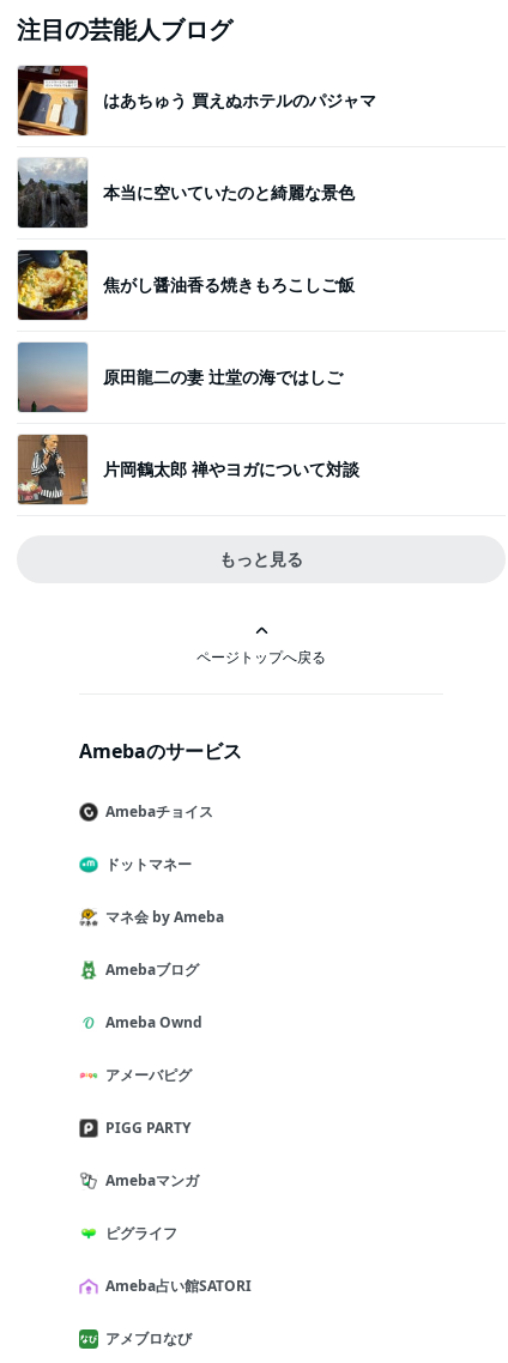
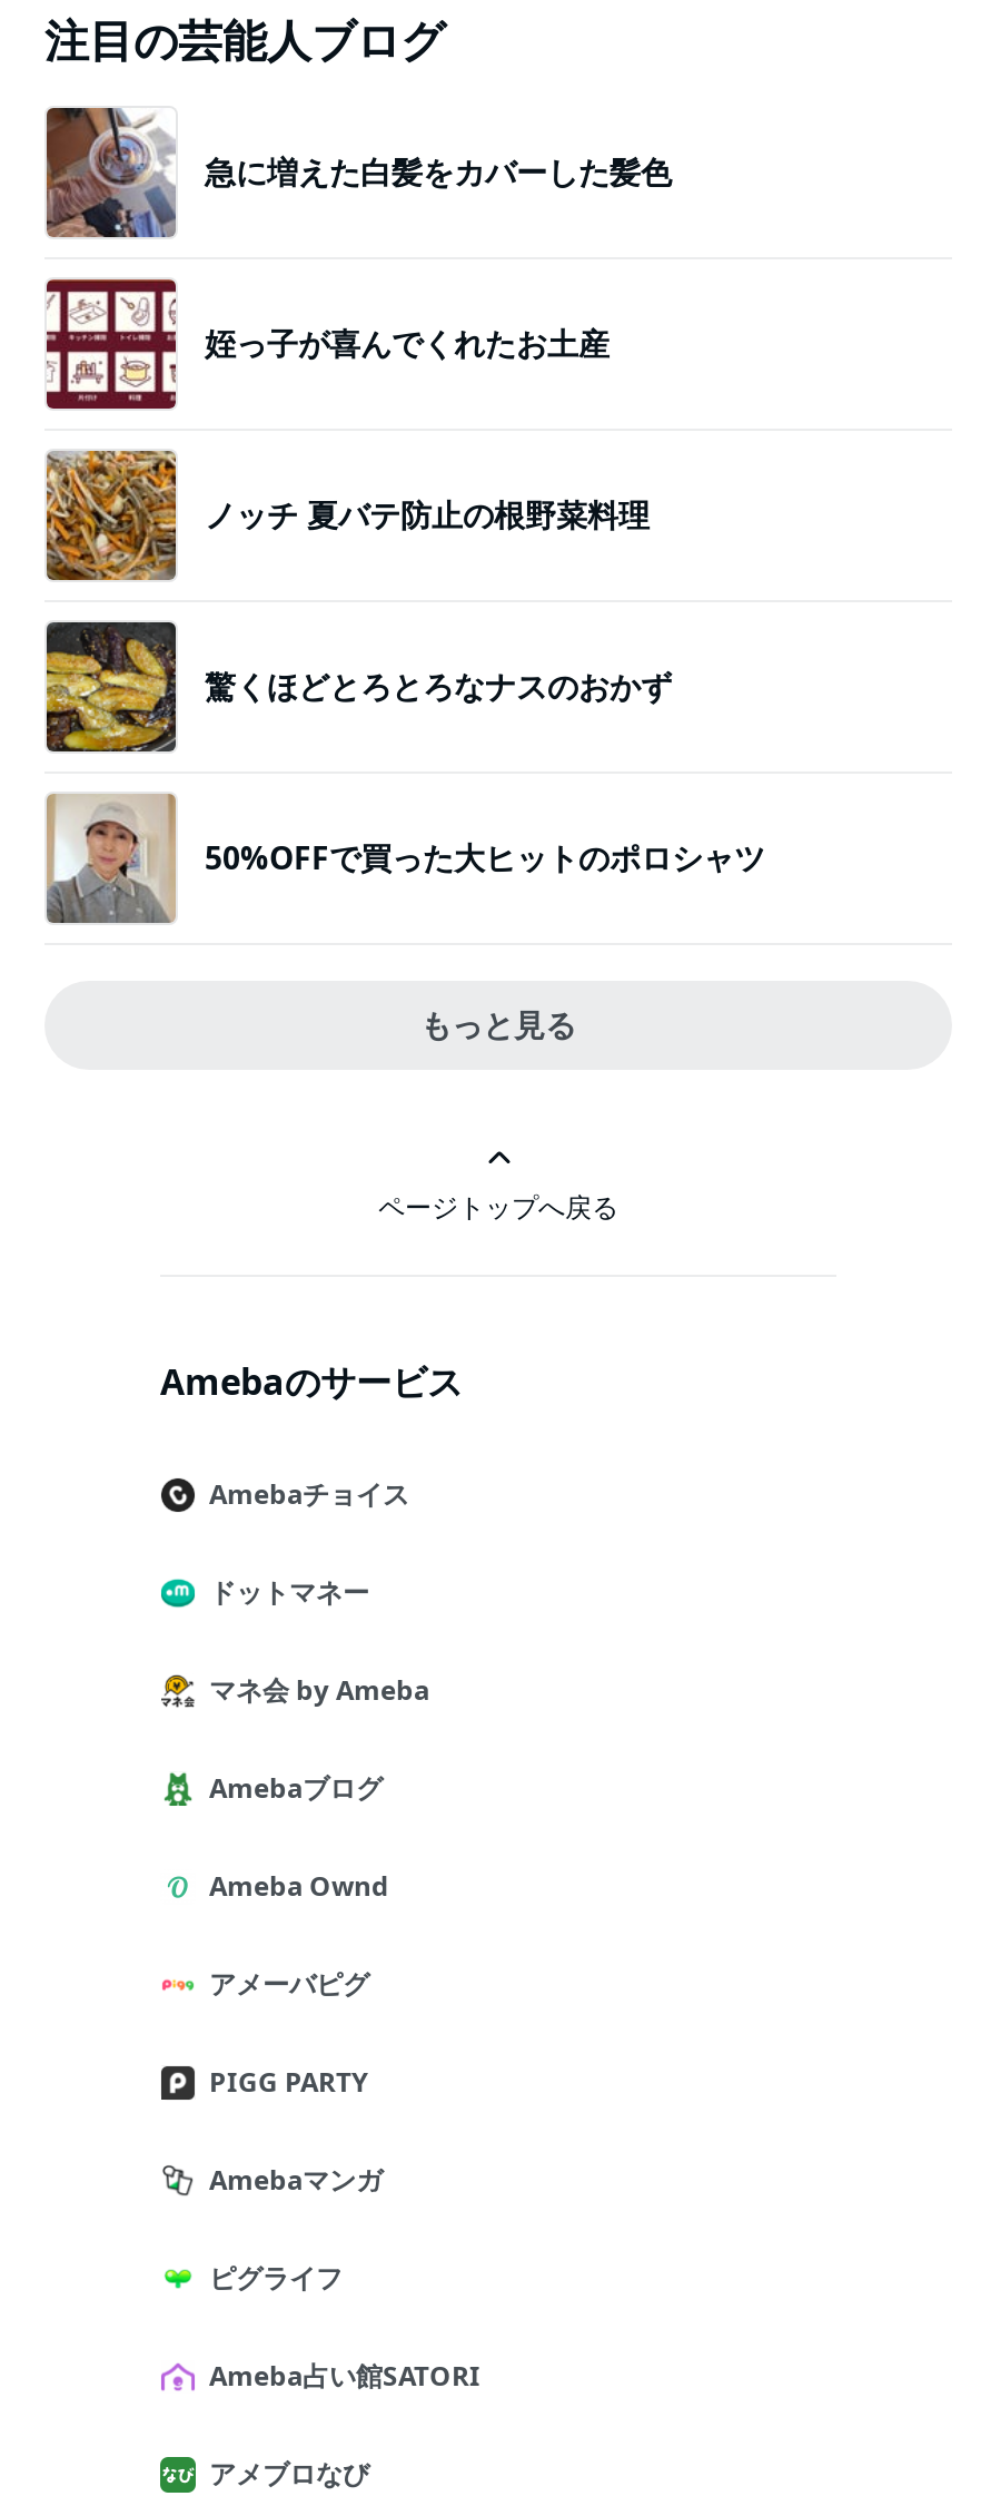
[18,65,376,137] [image] | はあちゅう 買えぬホテルのパジャマ -> [44,106,672,239] [image] | 急に増えた白髪をカバーした髪色
[17,158,355,229] [image] | 本当に空いていたのと綺麗な景色 -> [44,277,610,411] [image] | 姪っ子が喜んでくれたお土産
[17,249,355,321] [image] | 焦がし醤油香る焼きもろこしご飯 -> [44,449,650,582] [image] | ノッチ 夏バテ防止の根野菜料理
[17,341,343,412] [image] | 原田龍二の妻 辻堂の海ではしご -> [44,620,672,751] [image] | 驚くほどとろとろなナスのおかず
[18,435,359,505] [image] | 片岡鶴太郎 禅やヨガについて対談 -> [47,796,765,925] [image] | 50%OFFで買った大ヒットのポロシャツ

